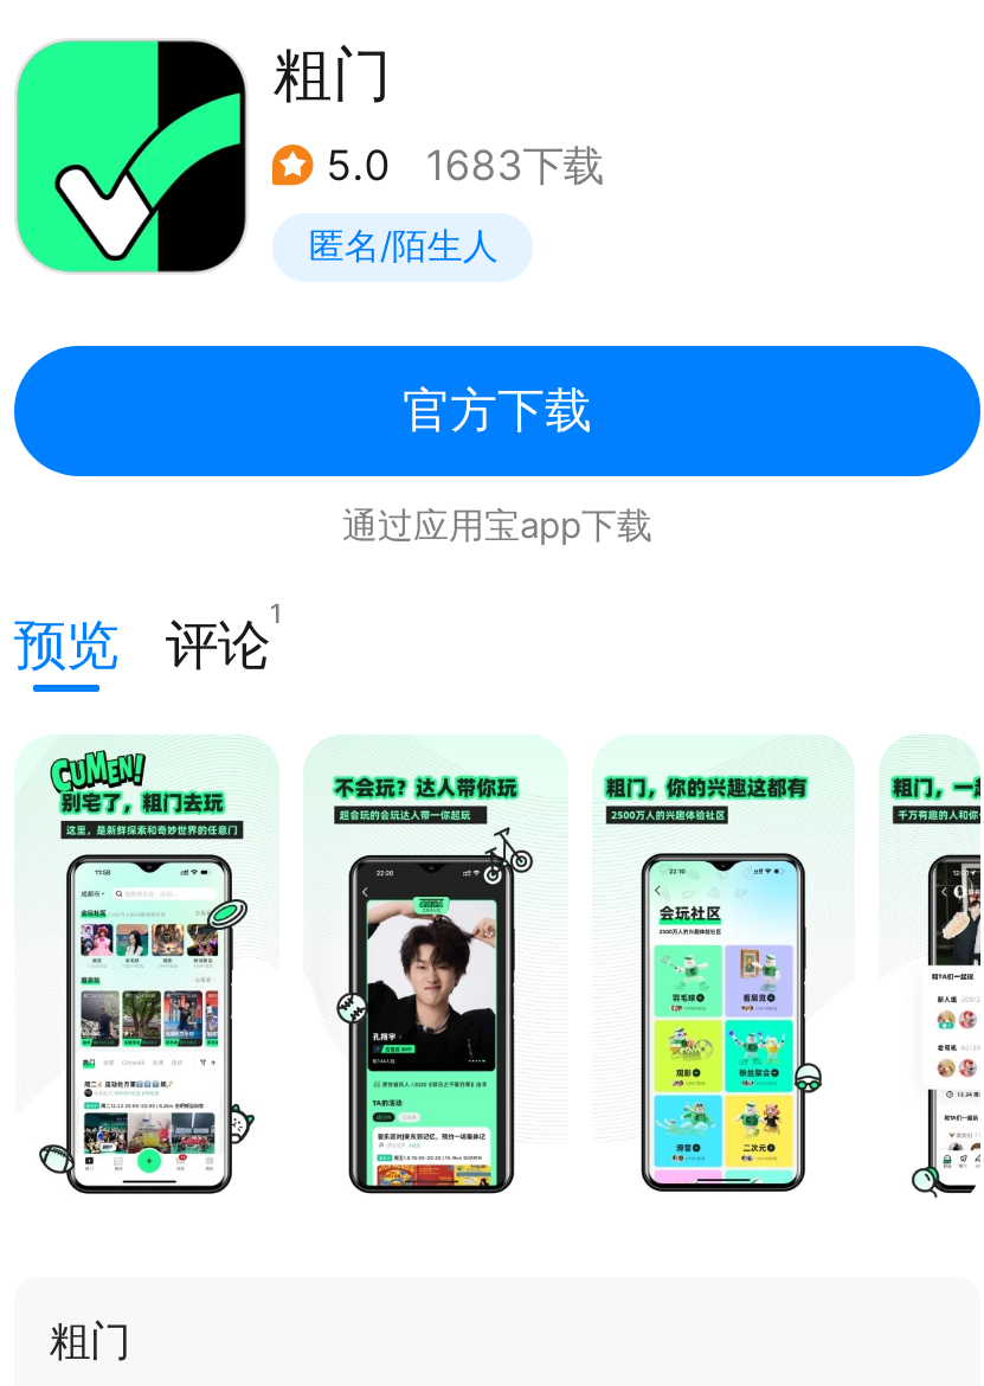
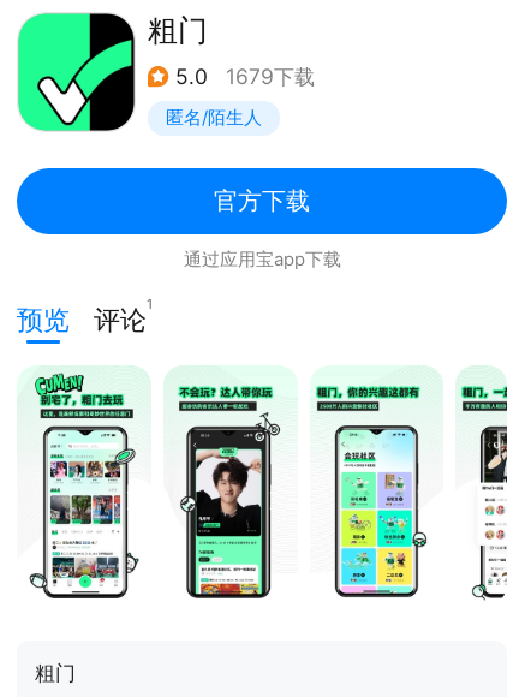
[326,140,603,190] 5.0 1683下载 -> [175,64,314,89] 5.0 1679下载

